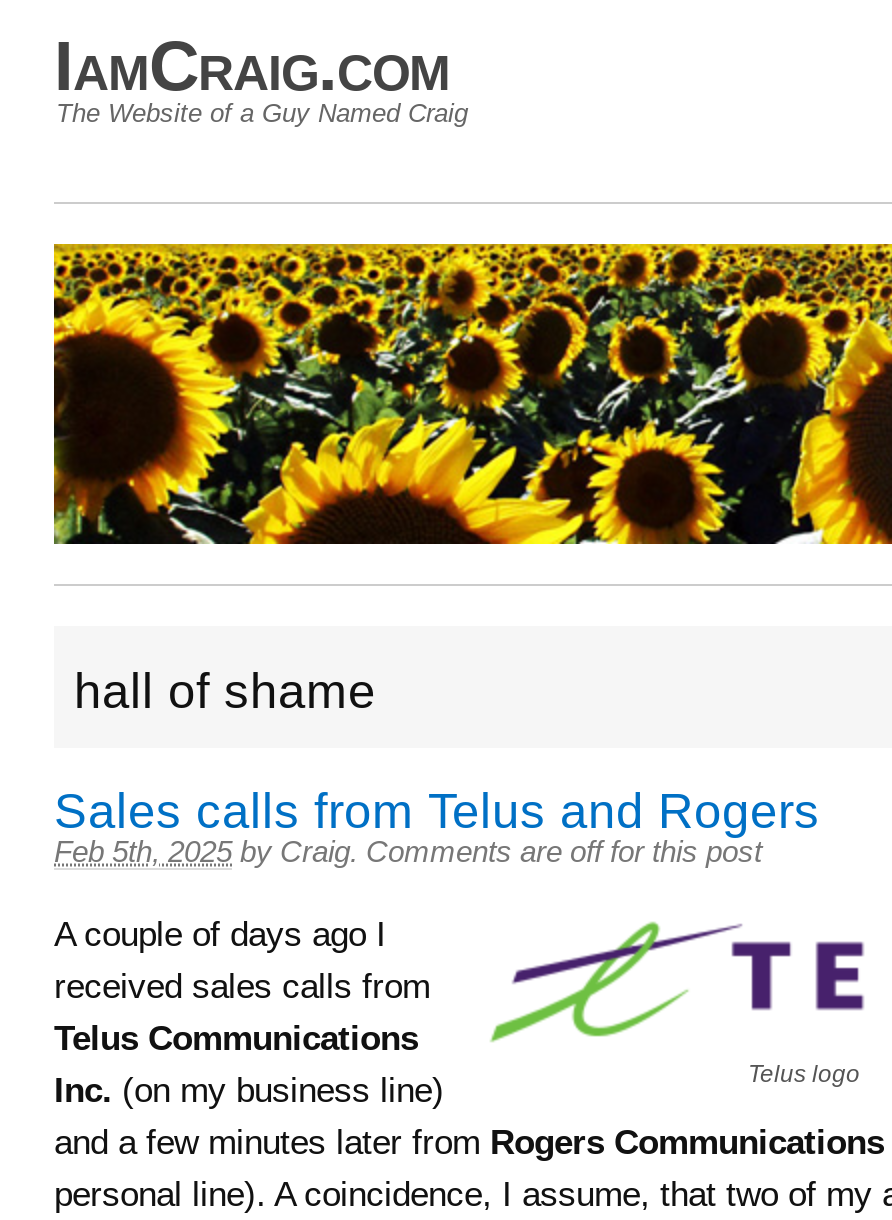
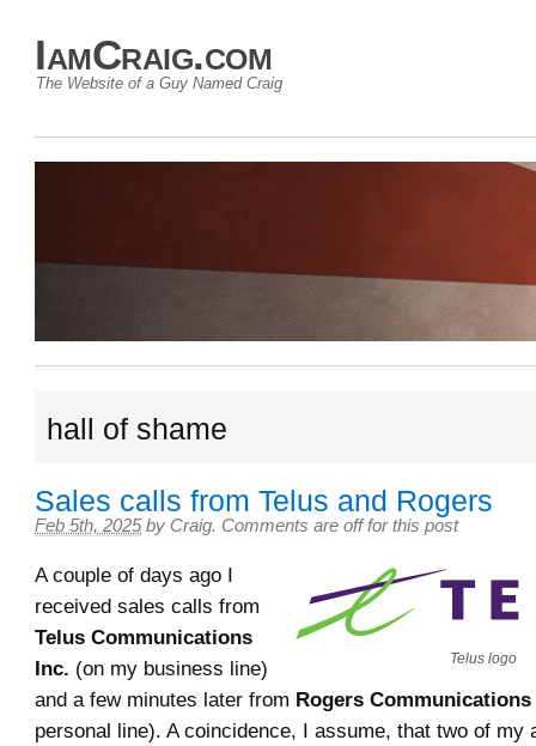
[52,242,886,546] [image] -> [33,160,532,342] [image]

